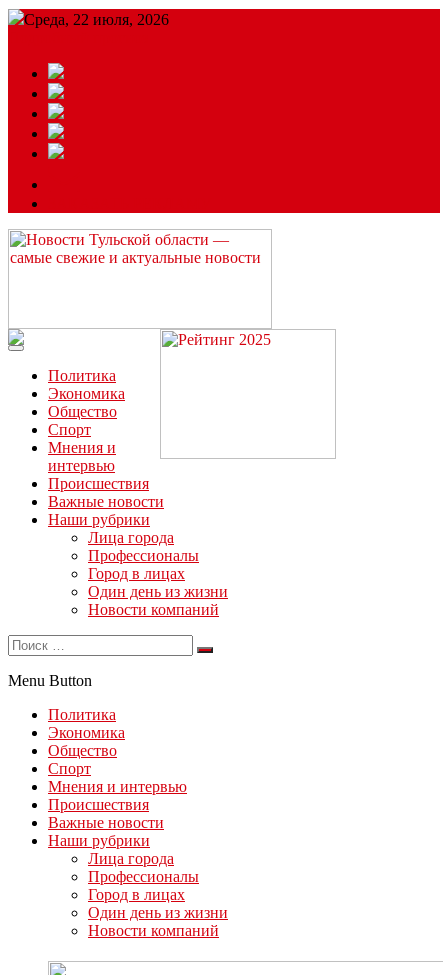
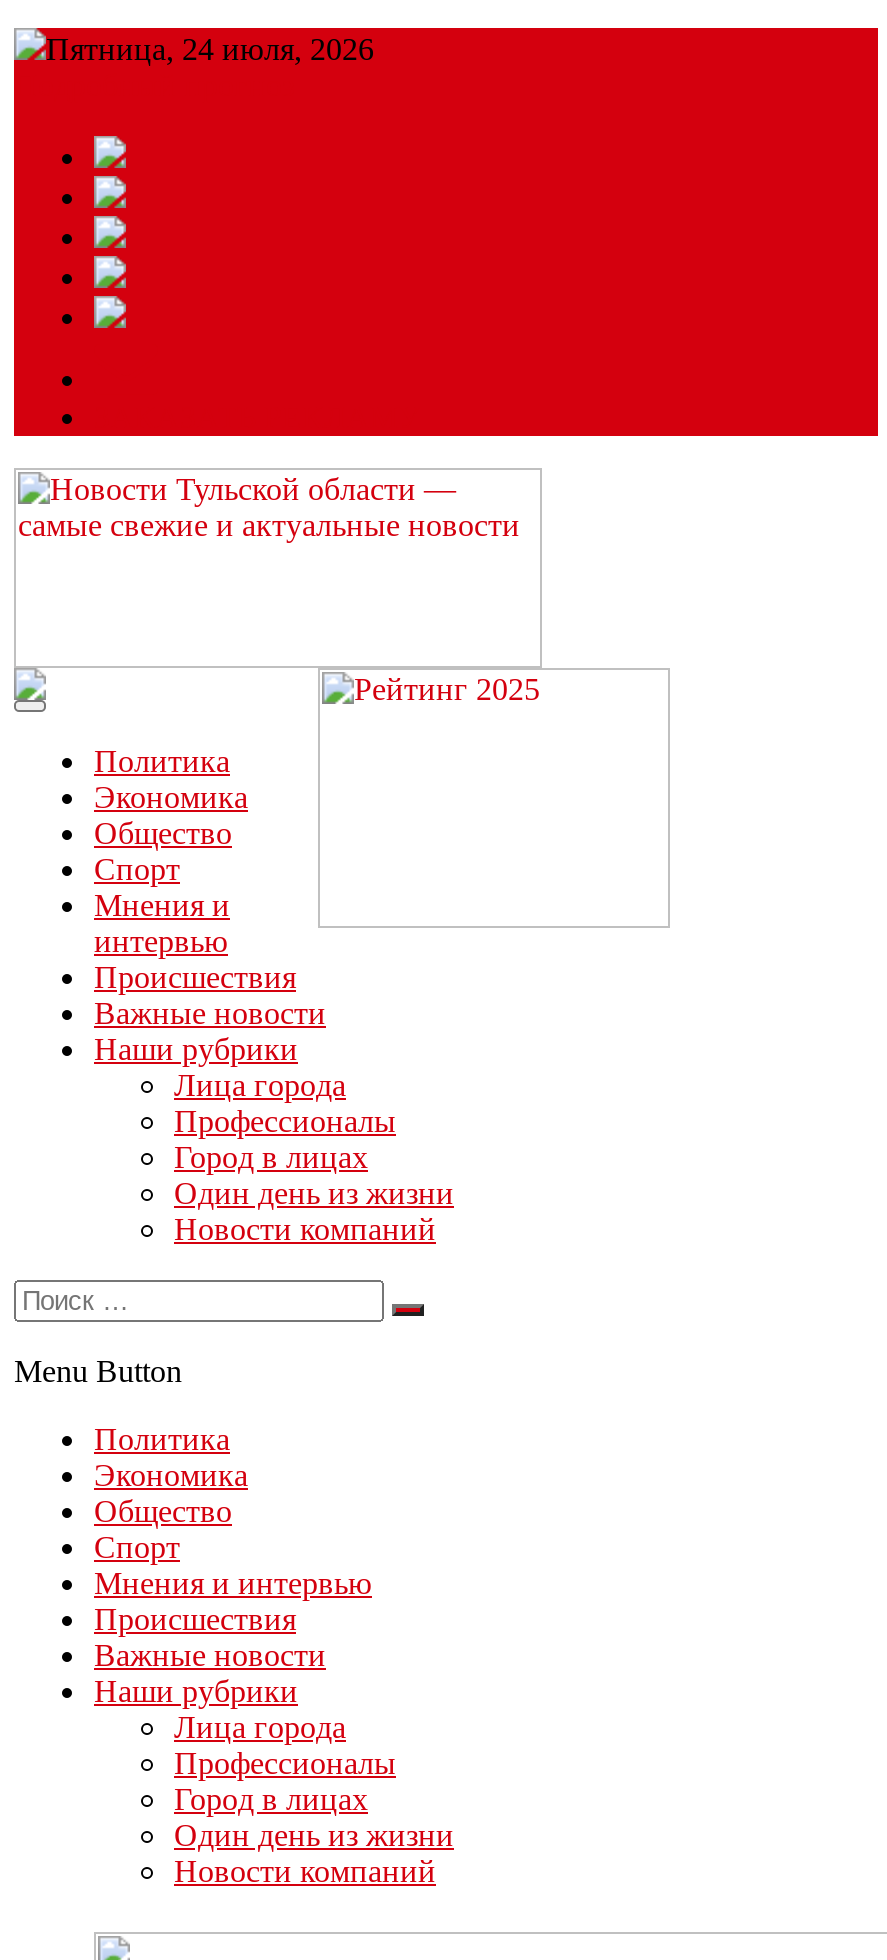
[24,11,169,28] Среда, 22 июля, 2026 -> [46,32,374,66] Пятница, 24 июля, 2026

